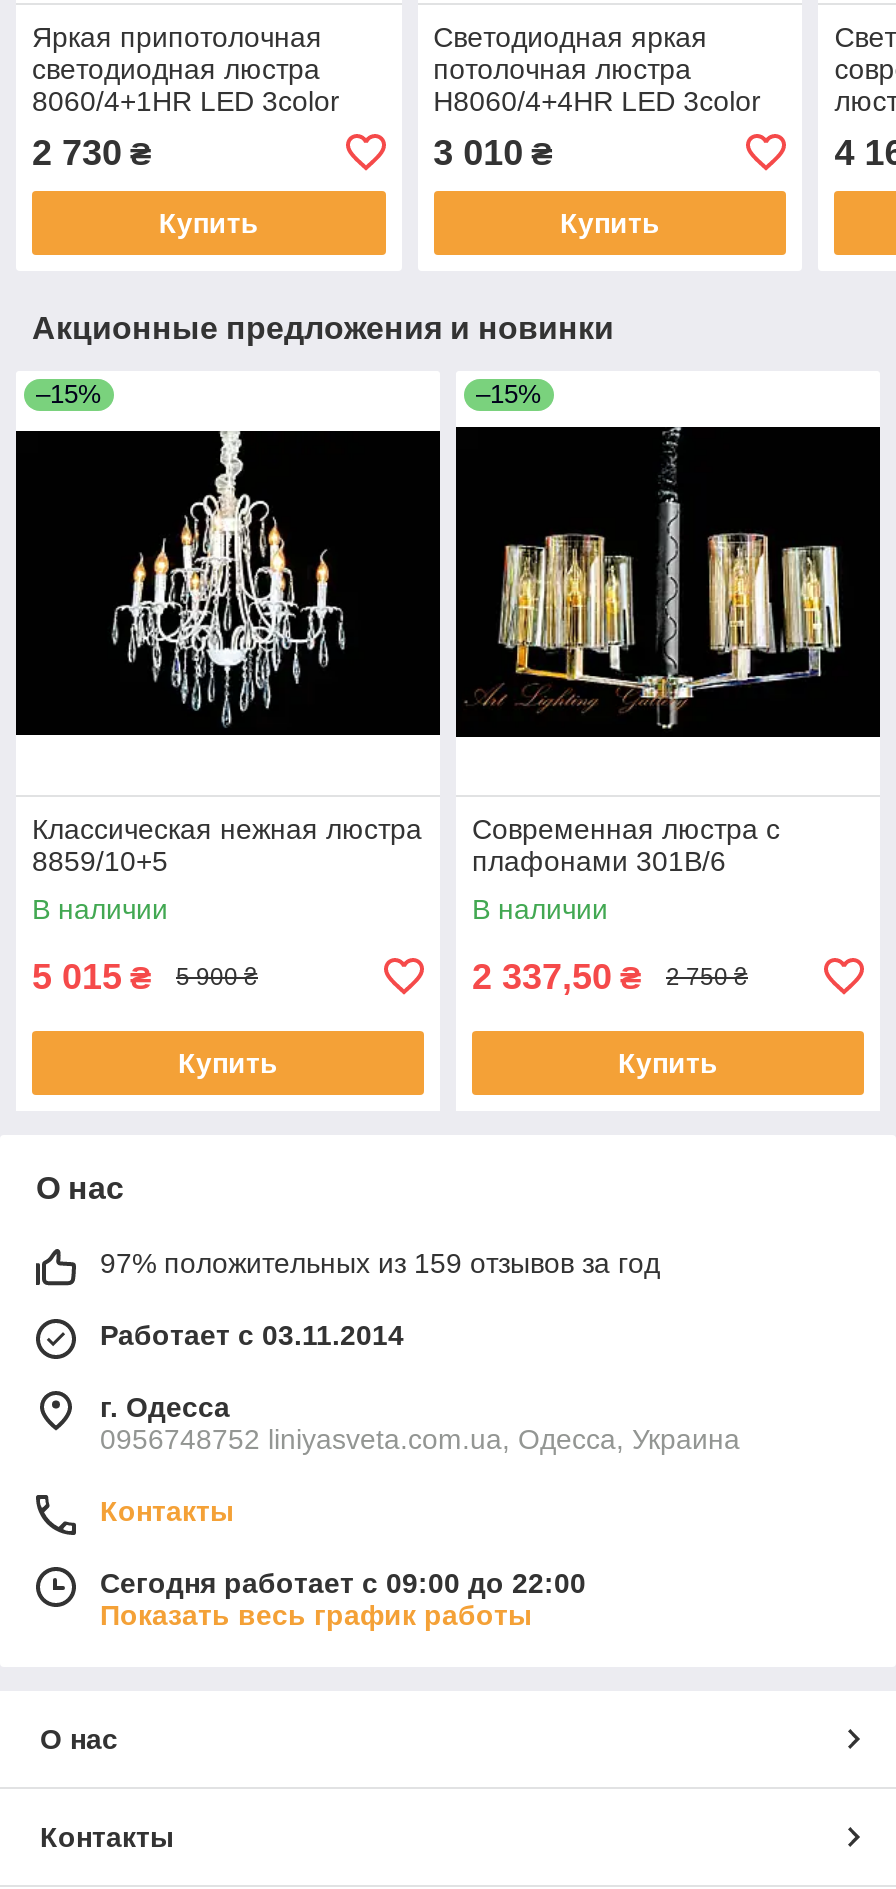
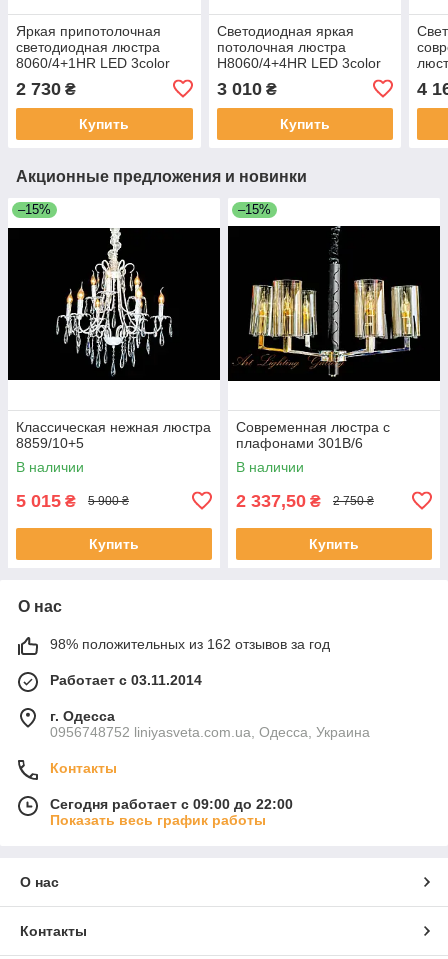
[100,1246,660,1278] 97% положительных из 159 отзывов за год -> [50,635,330,651] 98% положительных из 162 отзывов за год

